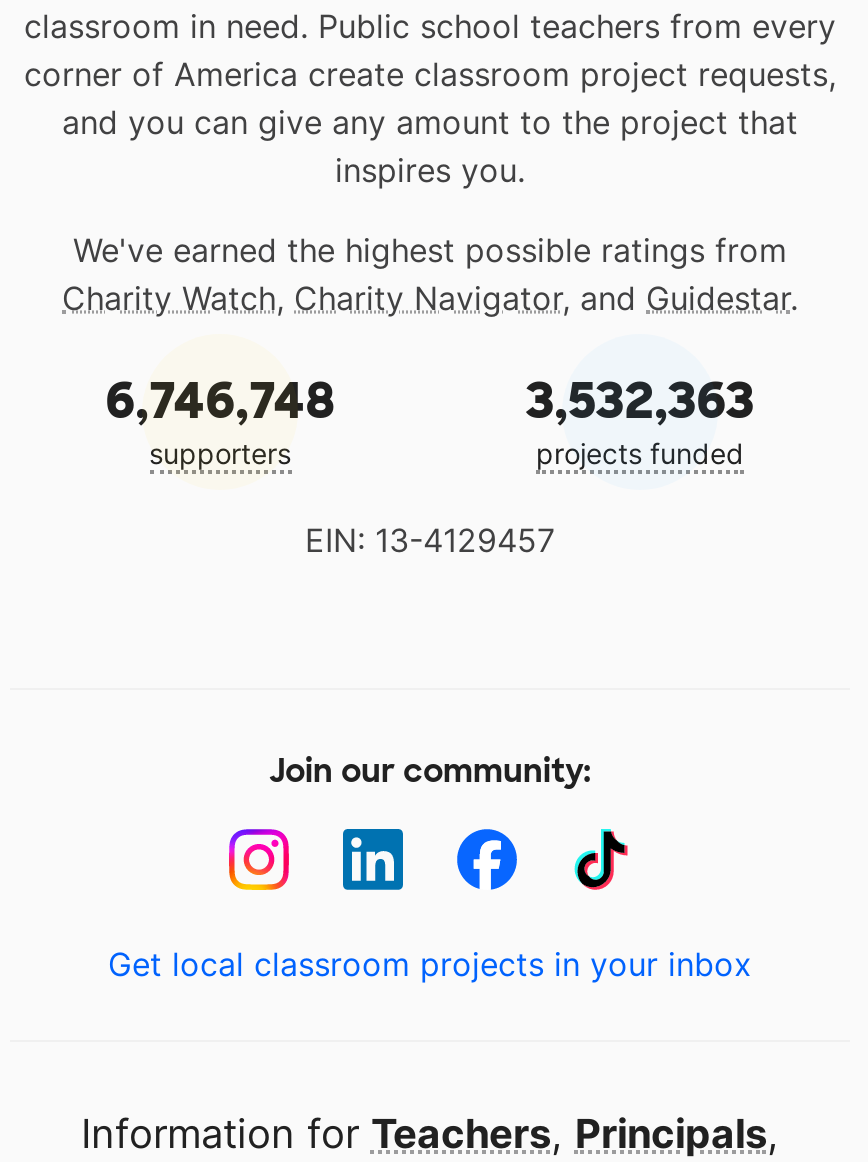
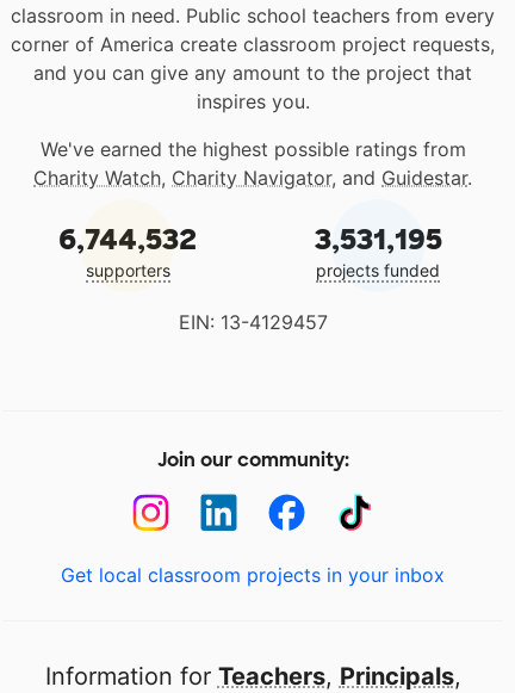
[105,370,335,432] 6,746,748 -> [58,221,197,258] 6,744,532
[526,370,754,432] 3,532,363 -> [314,221,442,258] 3,531,195

